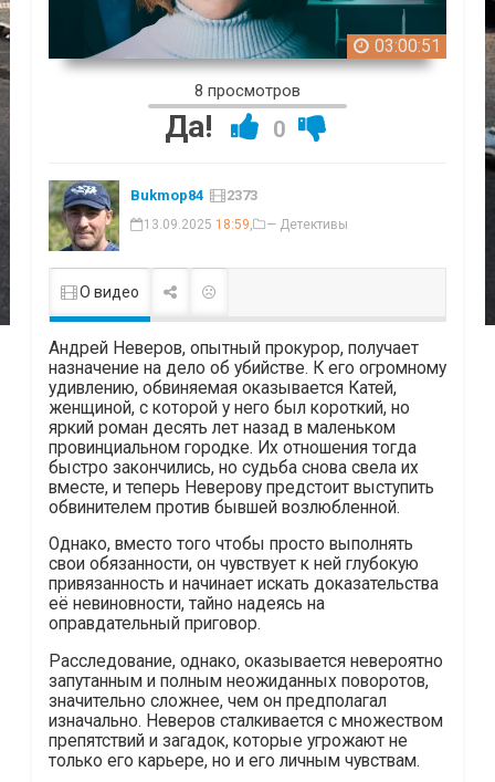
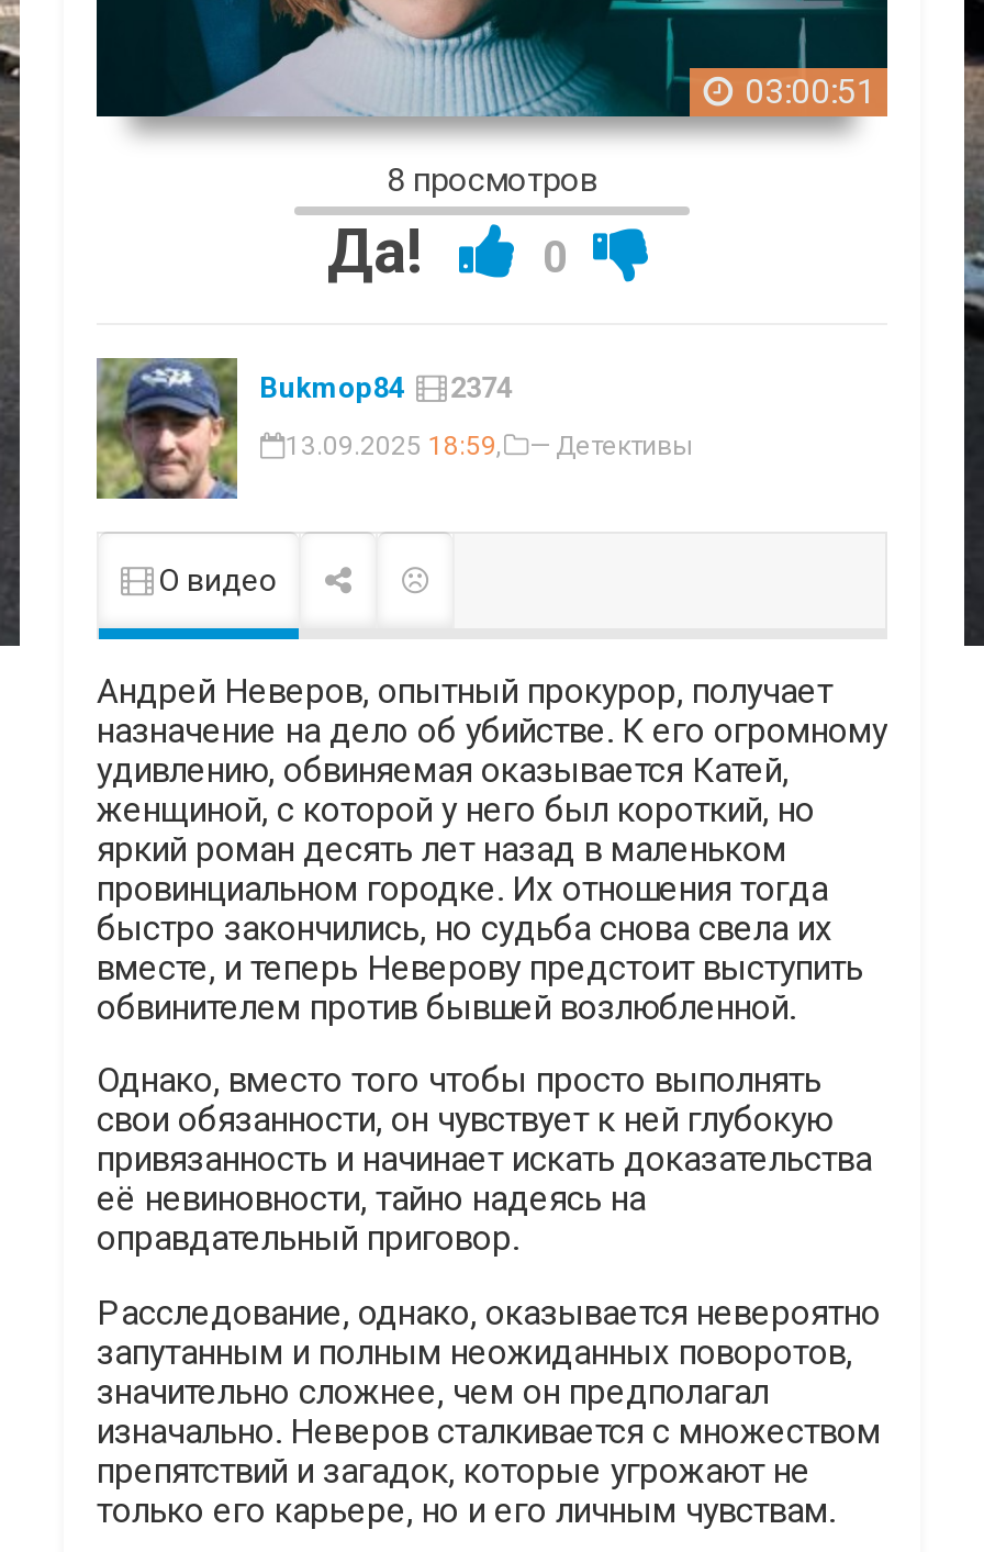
[130,187,258,204] Bukmop84 2373 -> [259,372,512,405] Bukmop84 2374

